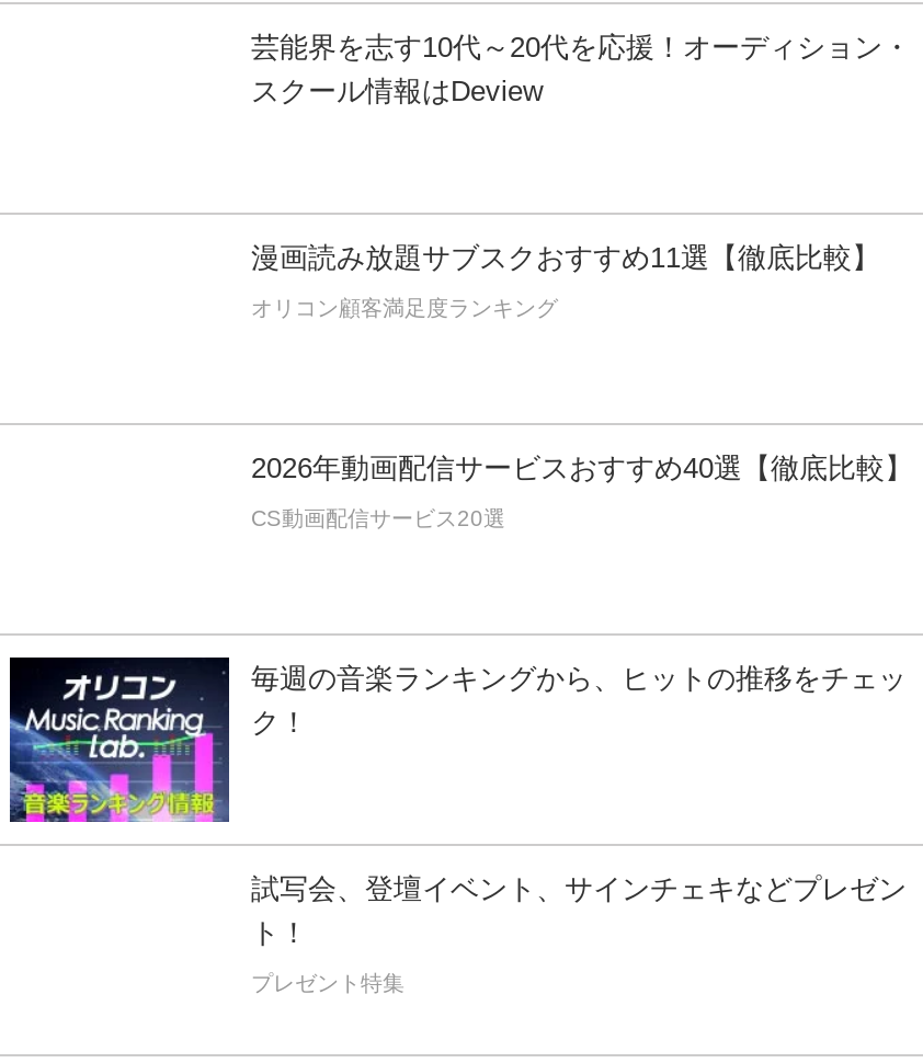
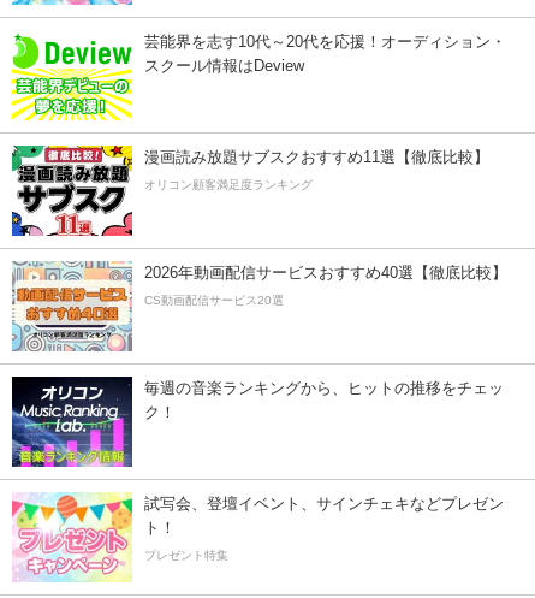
none -> [11,32,133,122] [image]
none -> [11,144,133,237] [image]
none -> [11,260,133,353] [image]
none -> [11,491,133,584] [image]

